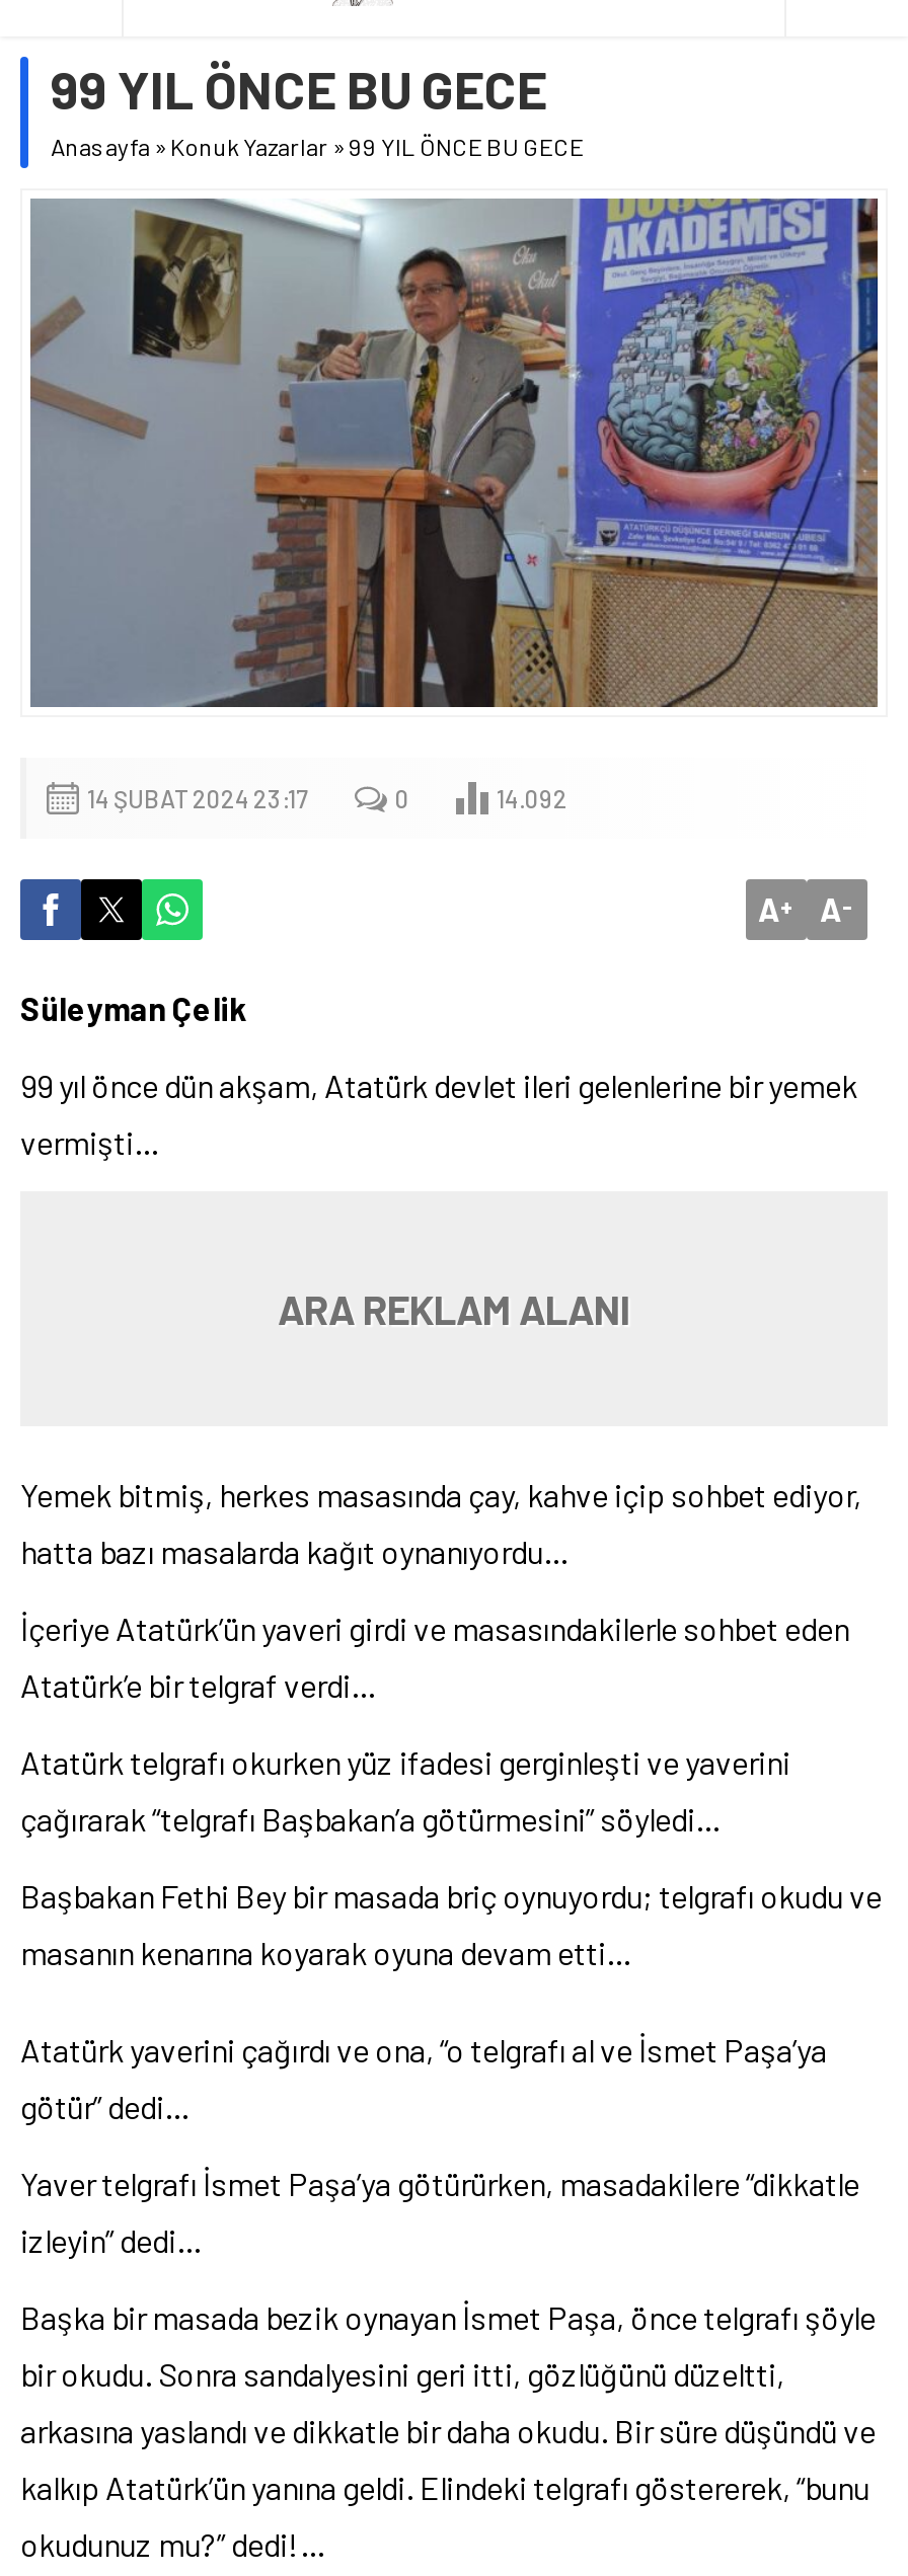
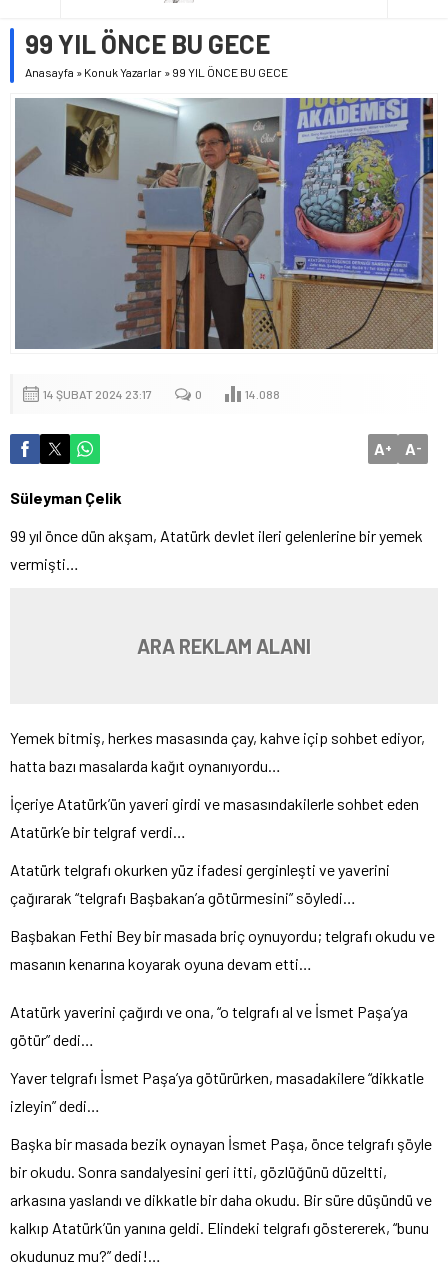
[497,784,567,812] 14.092 -> [245,387,280,401] 14.088

